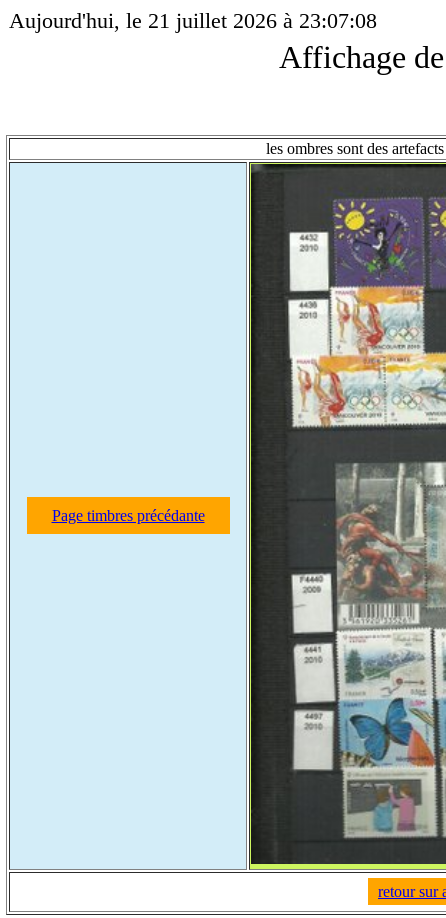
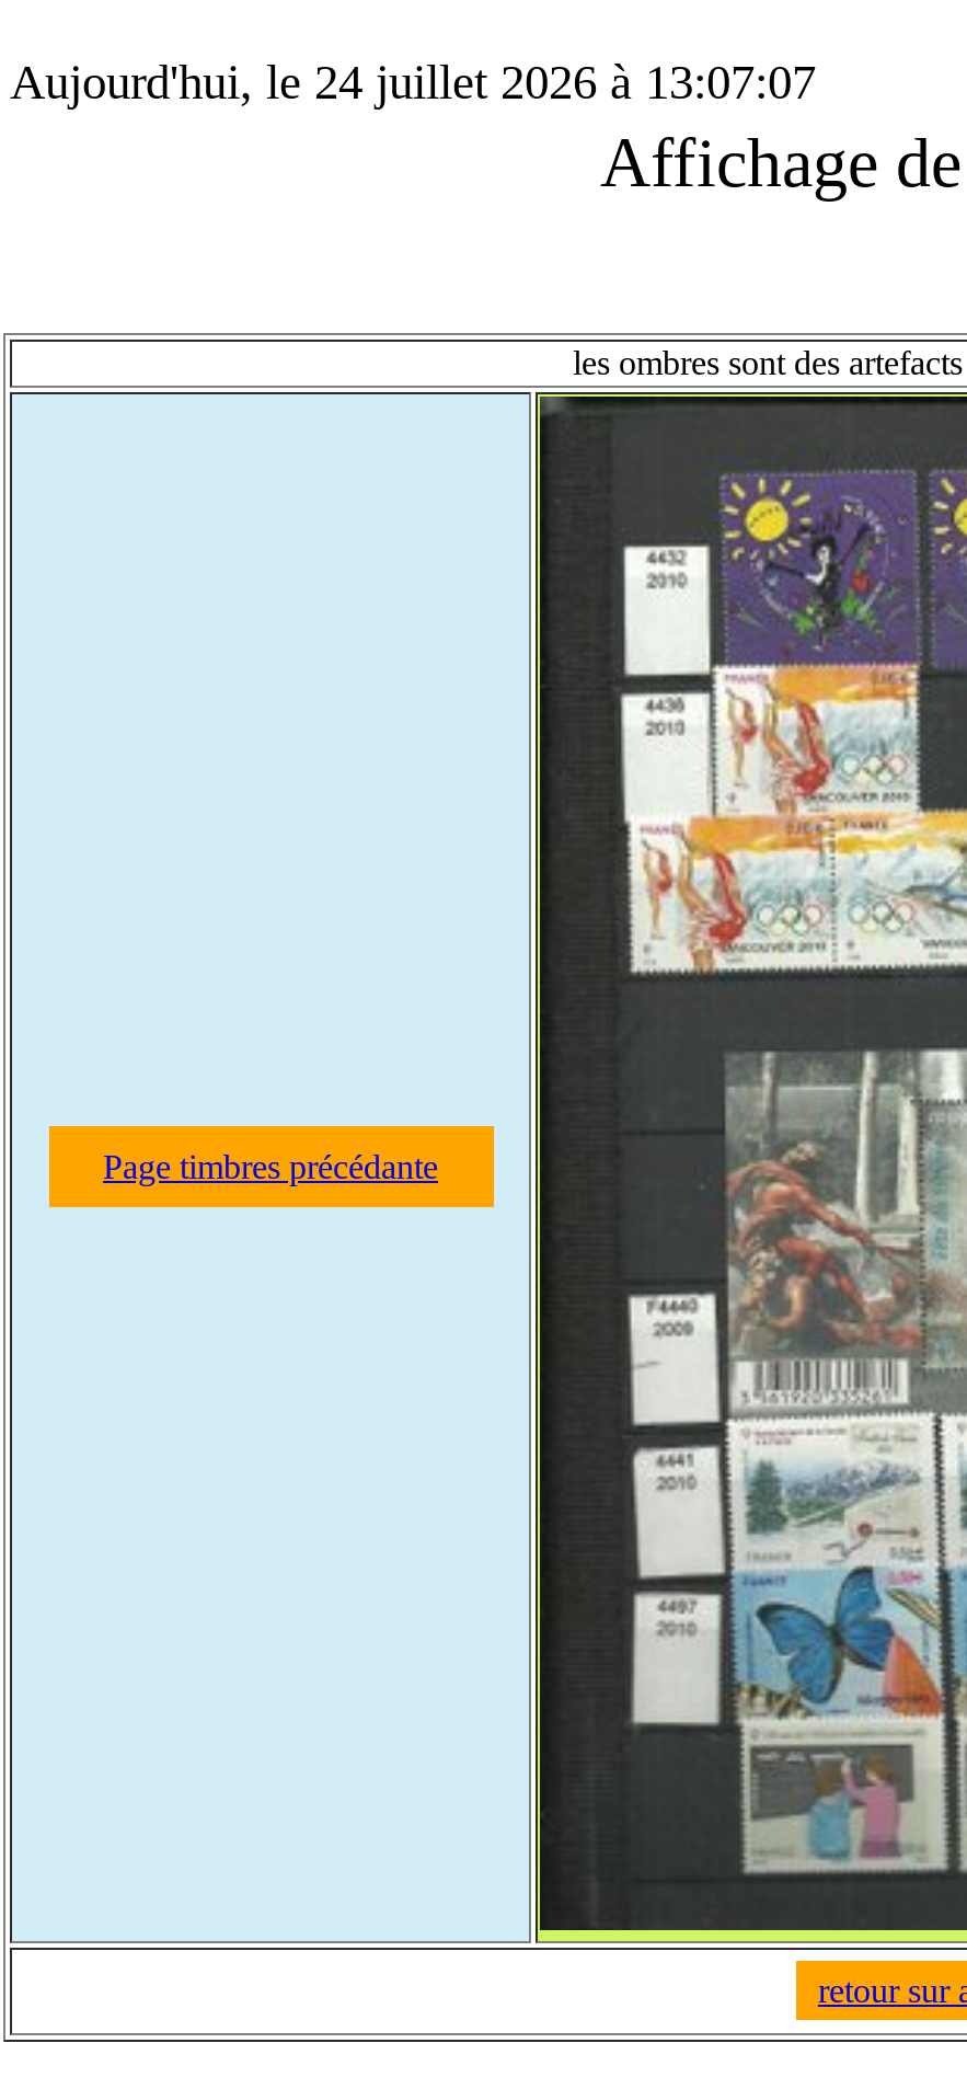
[9,8,377,33] Aujourd'hui, le 21 juillet 2026 à 23:07:08 -> [10,55,816,110] Aujourd'hui, le 24 juillet 2026 à 13:07:07

